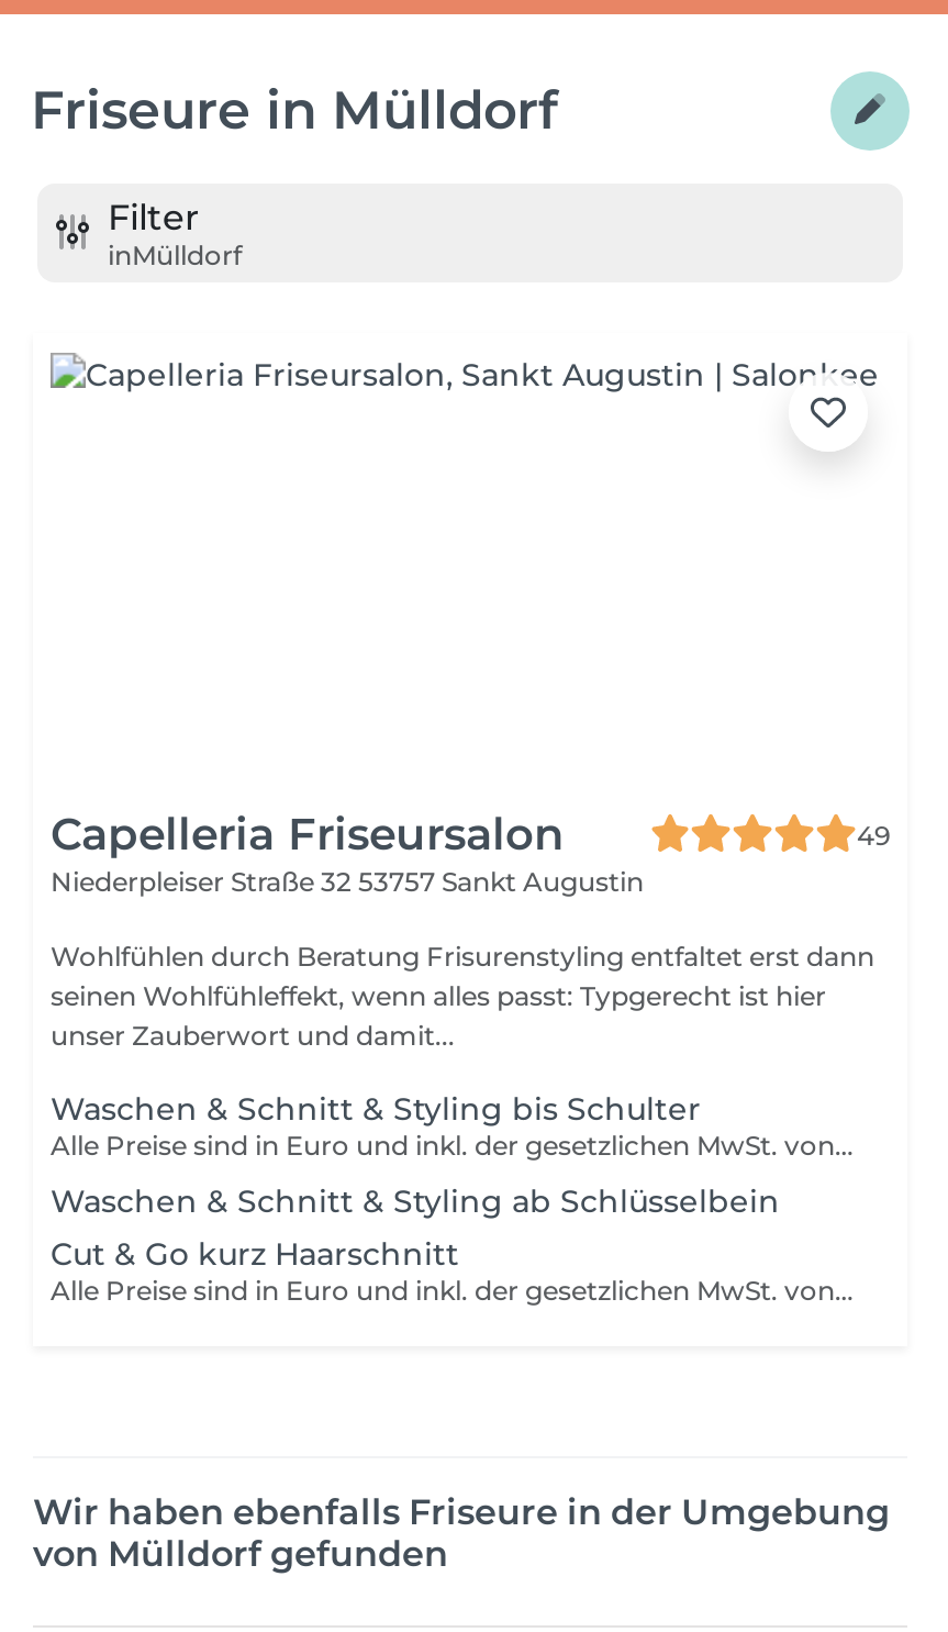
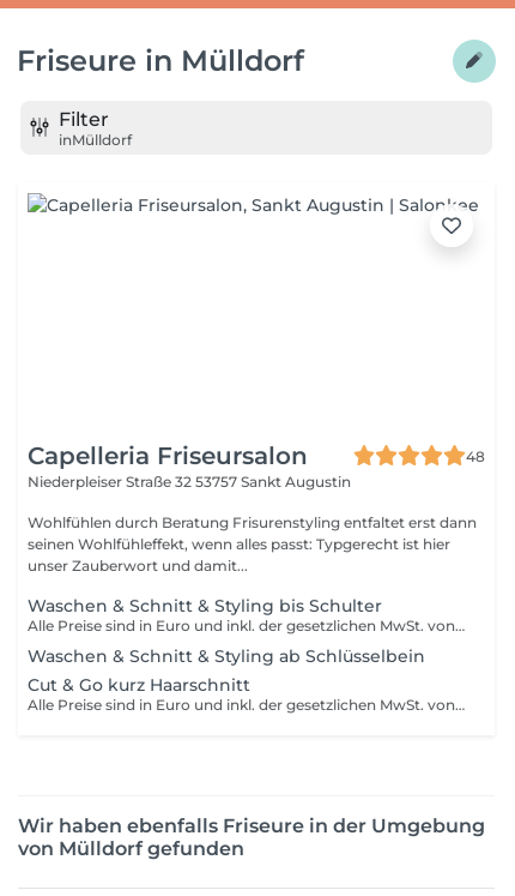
[857,819,890,852] 49 -> [466,447,485,465] 48

